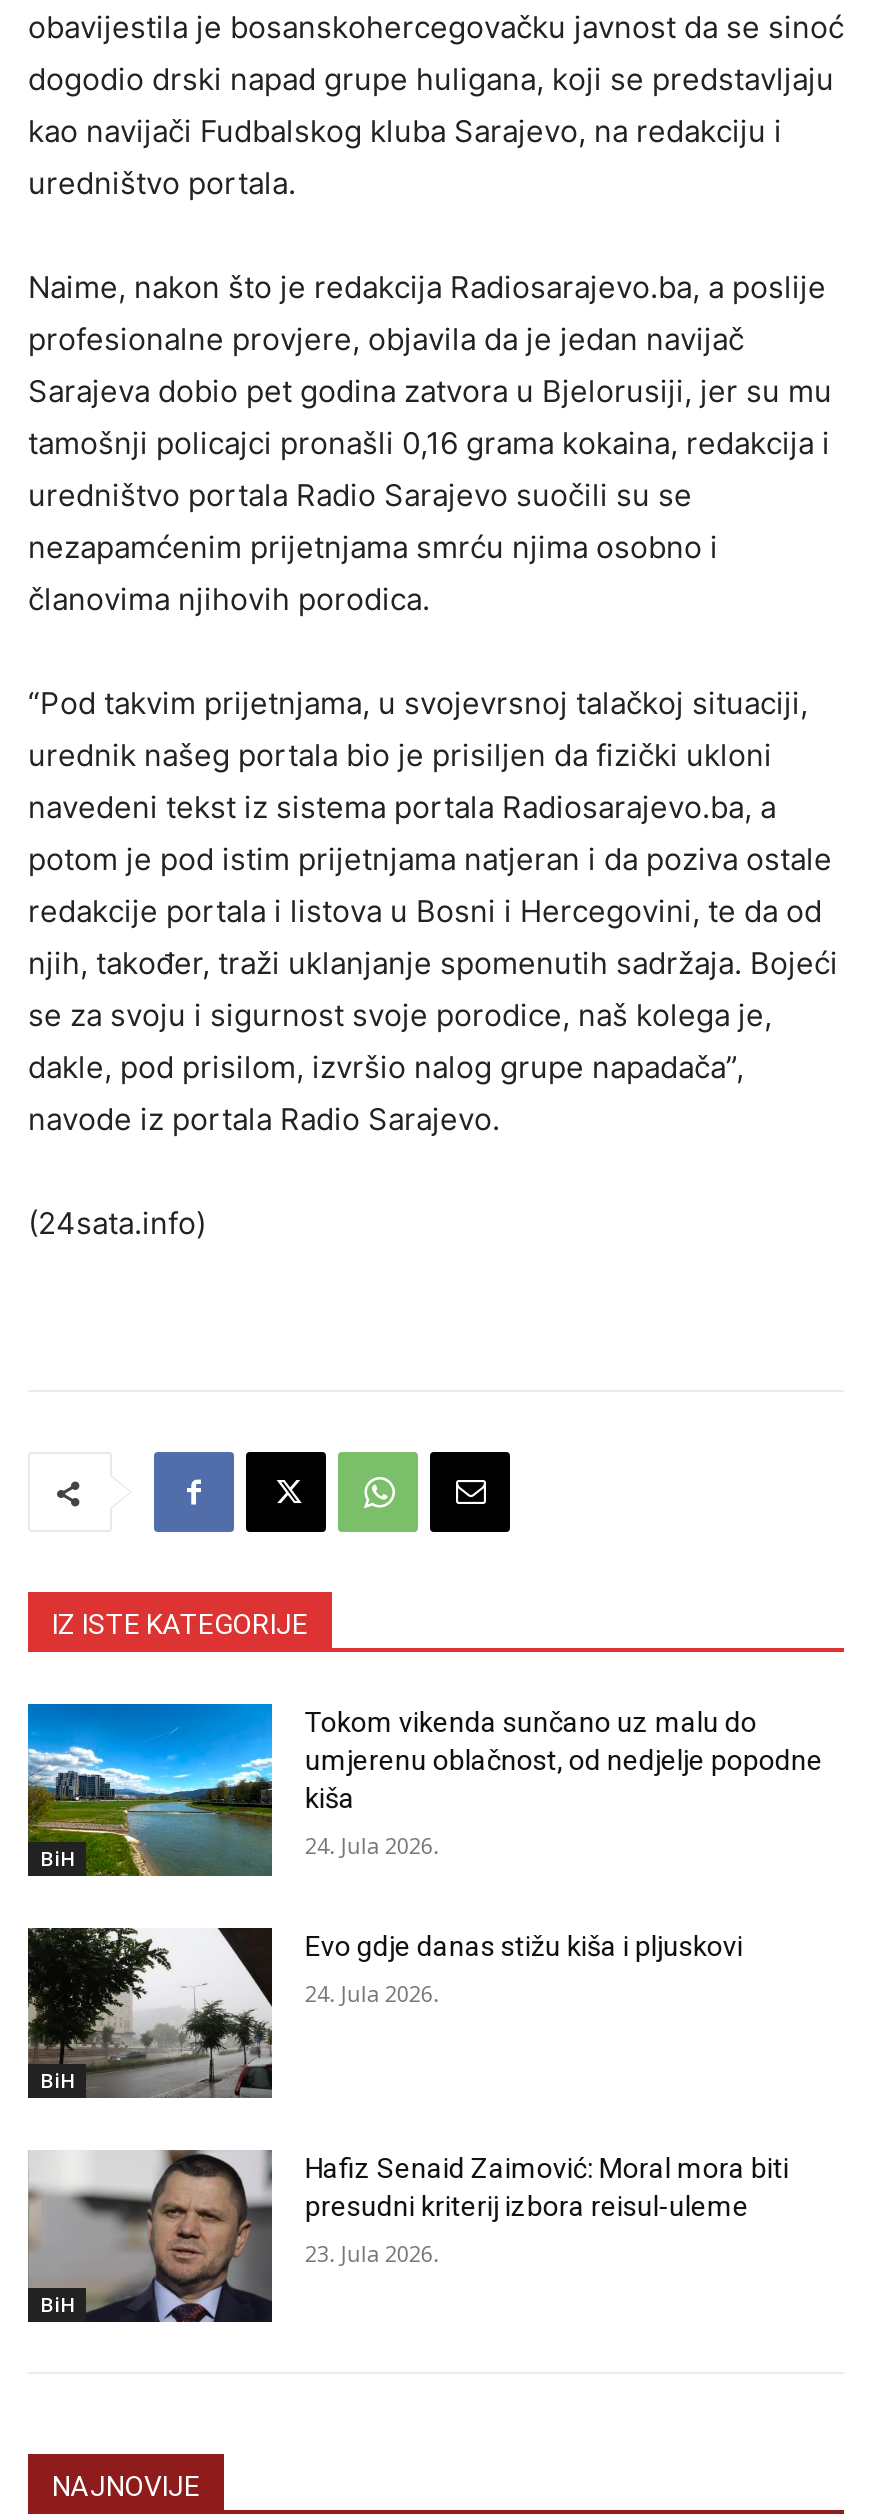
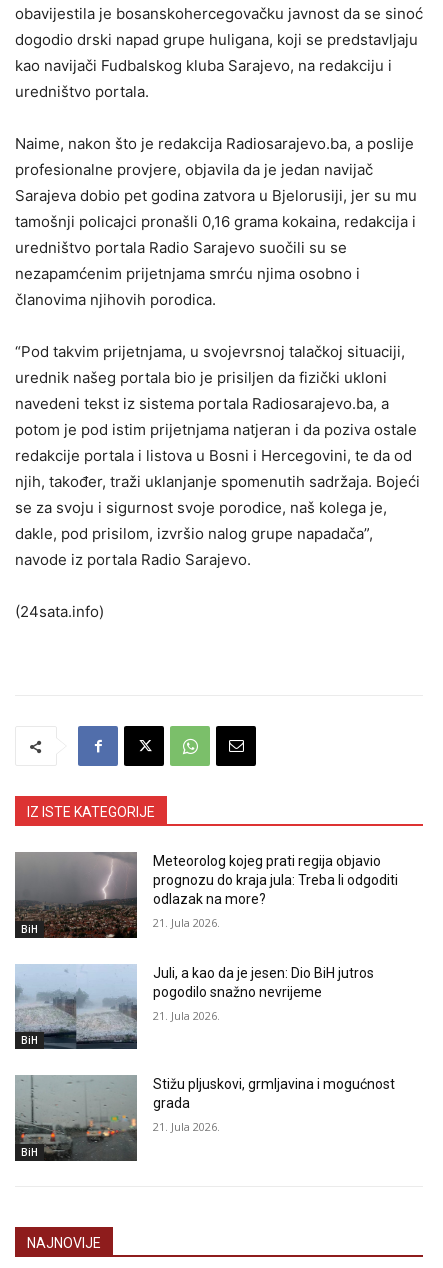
[26,1702,823,1878] [image] | Tokom vikenda sunčano uz malu do | umjerenu oblačnost, od nedjelje popodne | kiša -> [14,851,398,939] [image] | Meteorolog kojeg prati regija objavio | prognozu do kraja jula: Treba li odgoditi | odlazak na more?
[305,1830,439,1860] 24. Jula 2026. -> [153,915,220,930] 21. Jula 2026.
[26,1926,743,2098] [image] | Evo gdje danas stižu kiša i pljuskovi -> [14,964,374,1050] [image] | Juli, a kao da je jesen: Dio BiH jutros | pogodilo snažno nevrijeme
[305,1977,439,2007] 24. Jula 2026. -> [153,1008,220,1023] 21. Jula 2026.
[28,2150,789,2322] [image] | Hafiz Senaid Zaimović: Moral mora biti | presudni kriterij izbora reisul-uleme -> [15,1075,395,1161] [image] | Stižu pljuskovi, grmljavina i mogućnost | grada
[305,2239,439,2269] 23. Jula 2026. -> [153,1119,220,1134] 21. Jula 2026.

